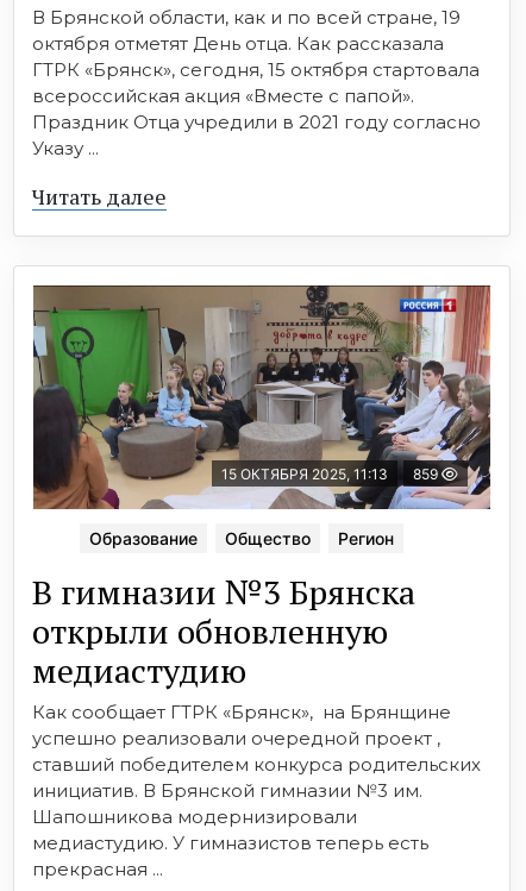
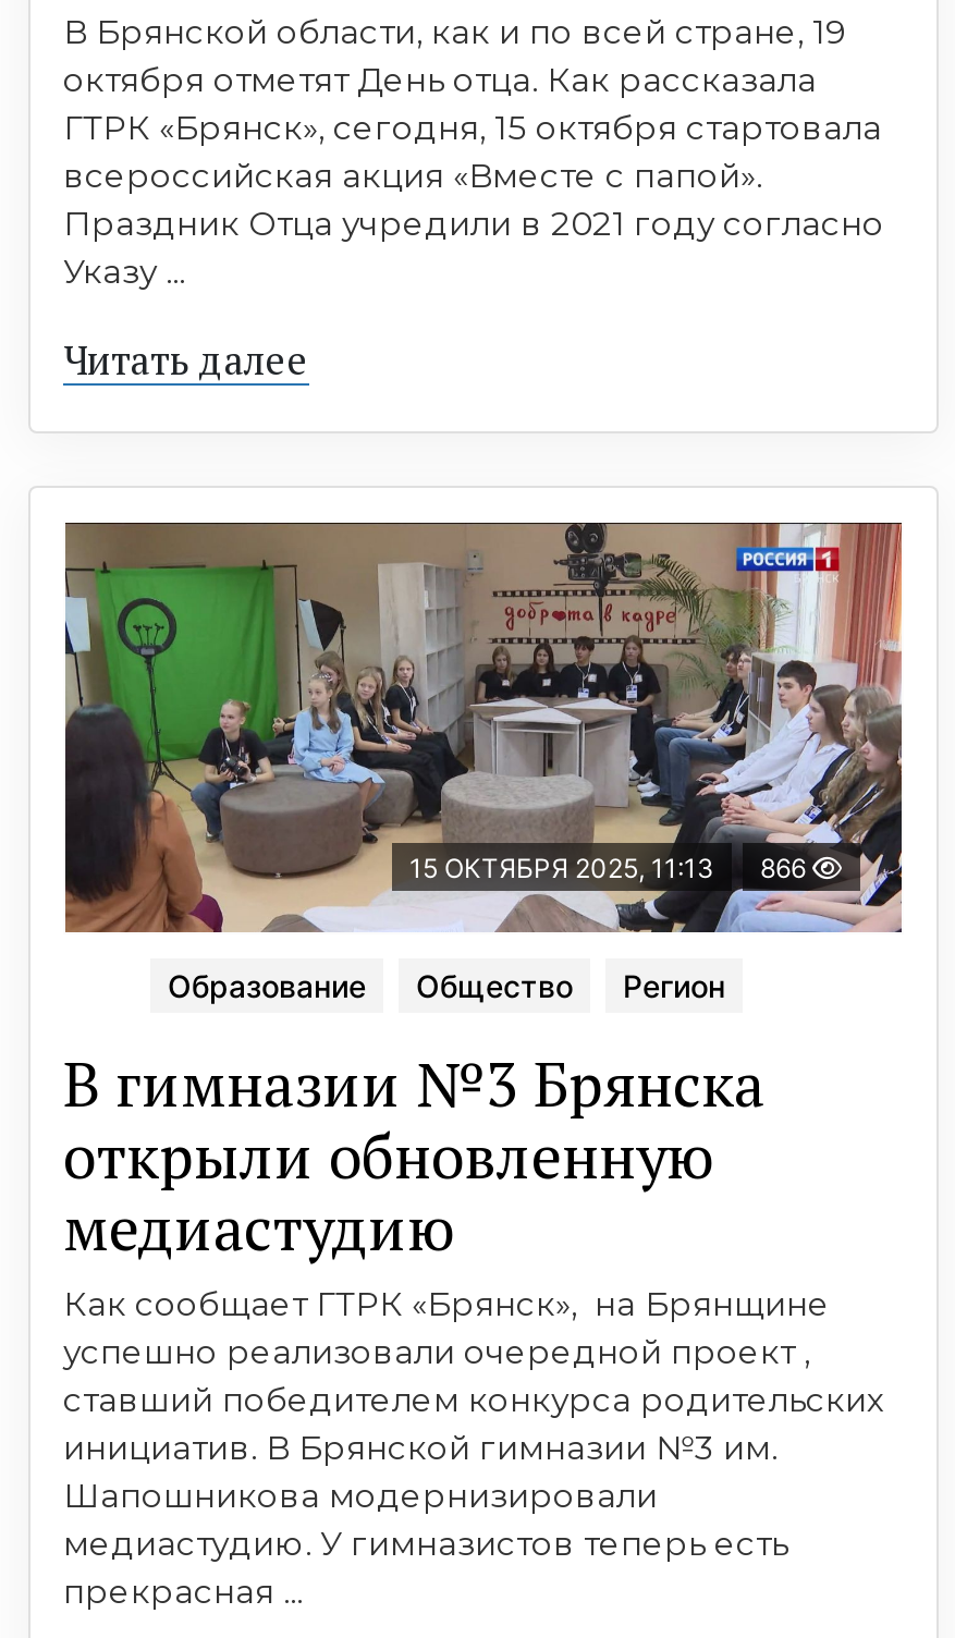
[221,465,442,483] 15 ОКТЯБРЯ 2025, 11:13 859 -> [409,852,812,884] 15 ОКТЯБРЯ 2025, 11:13 866

